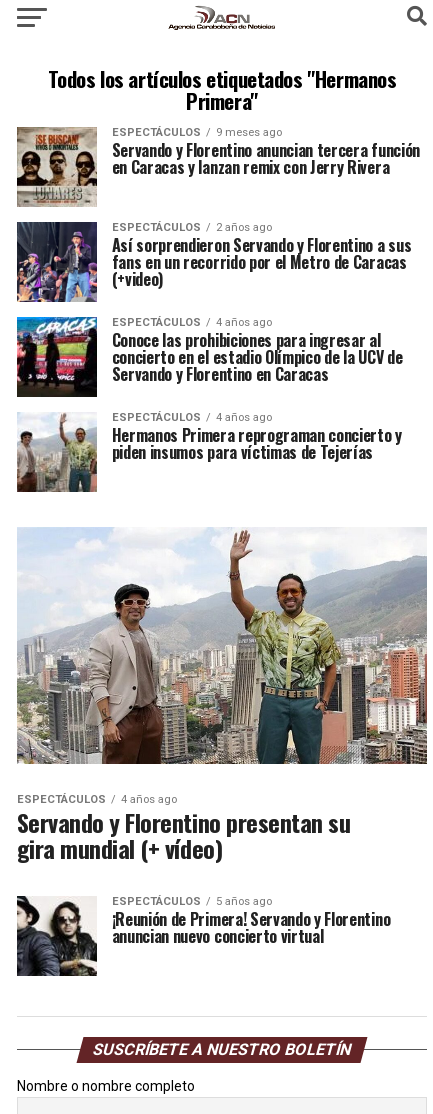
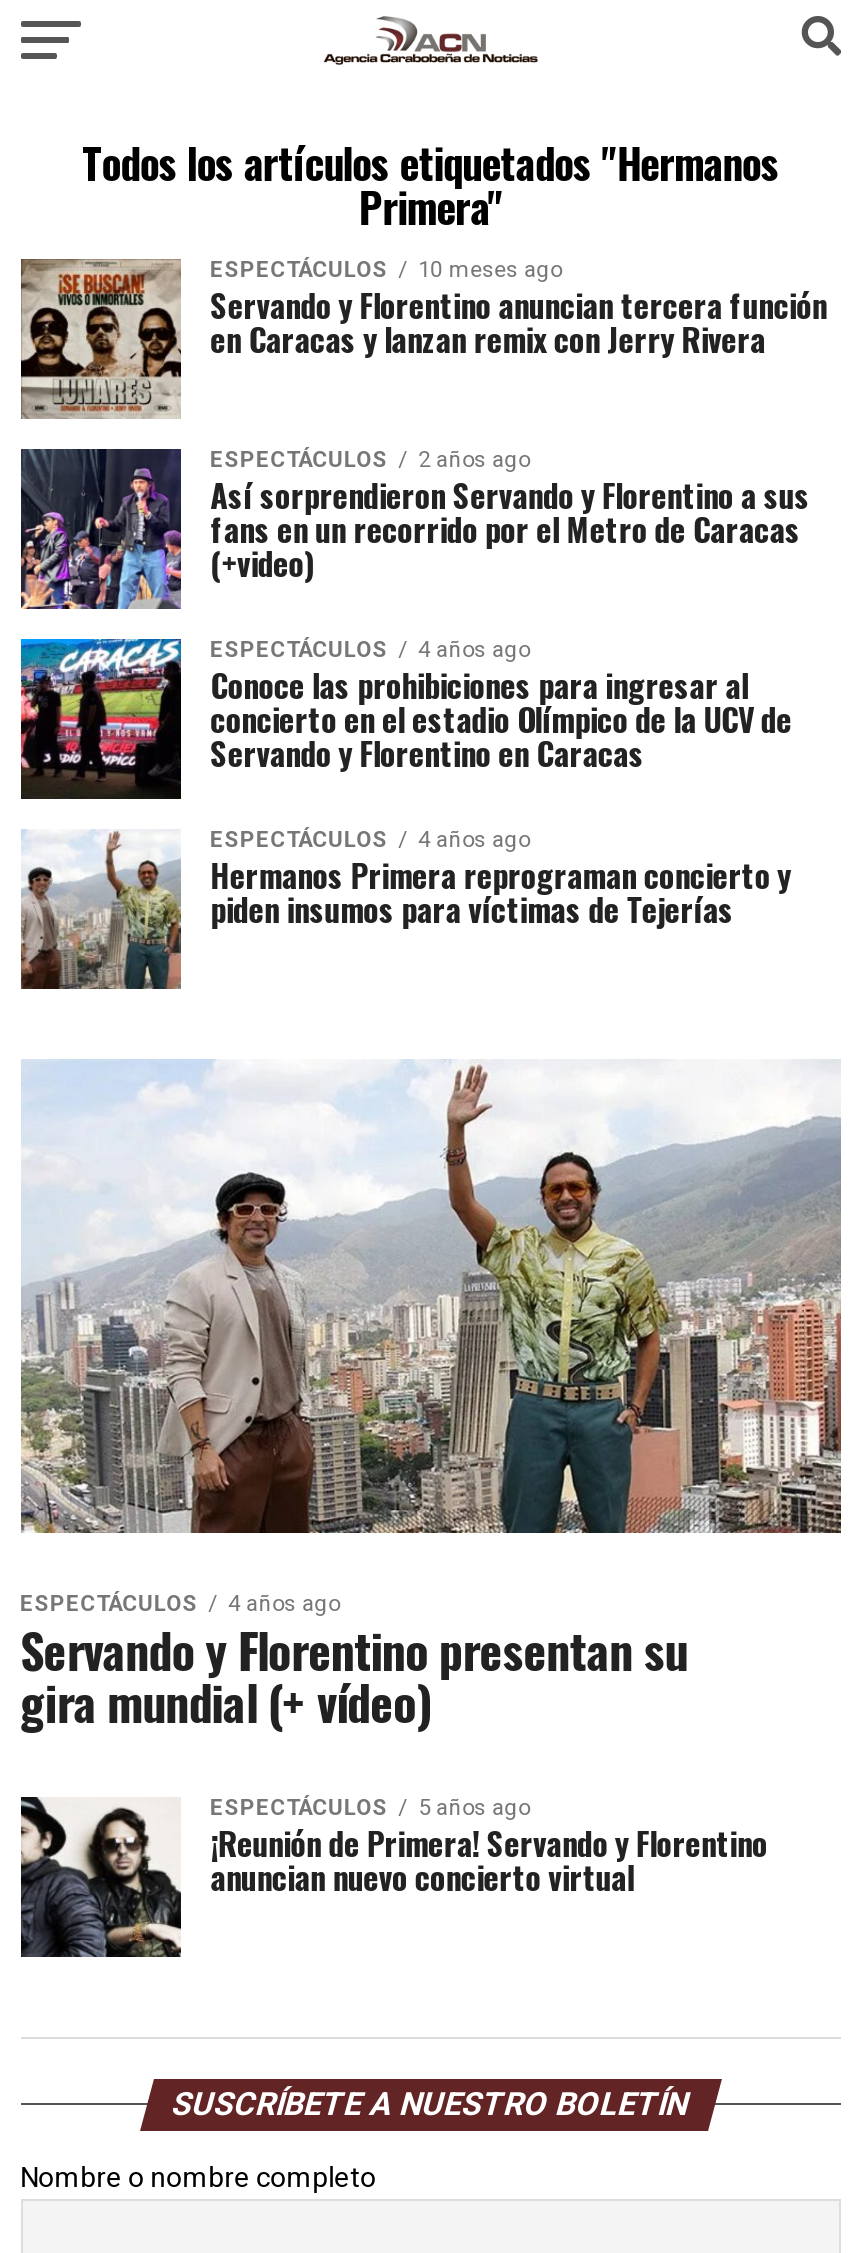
[112,126,282,139] ESPECTÁCULOS 9 meses ago -> [210,257,562,283] ESPECTÁCULOS 10 meses ago

